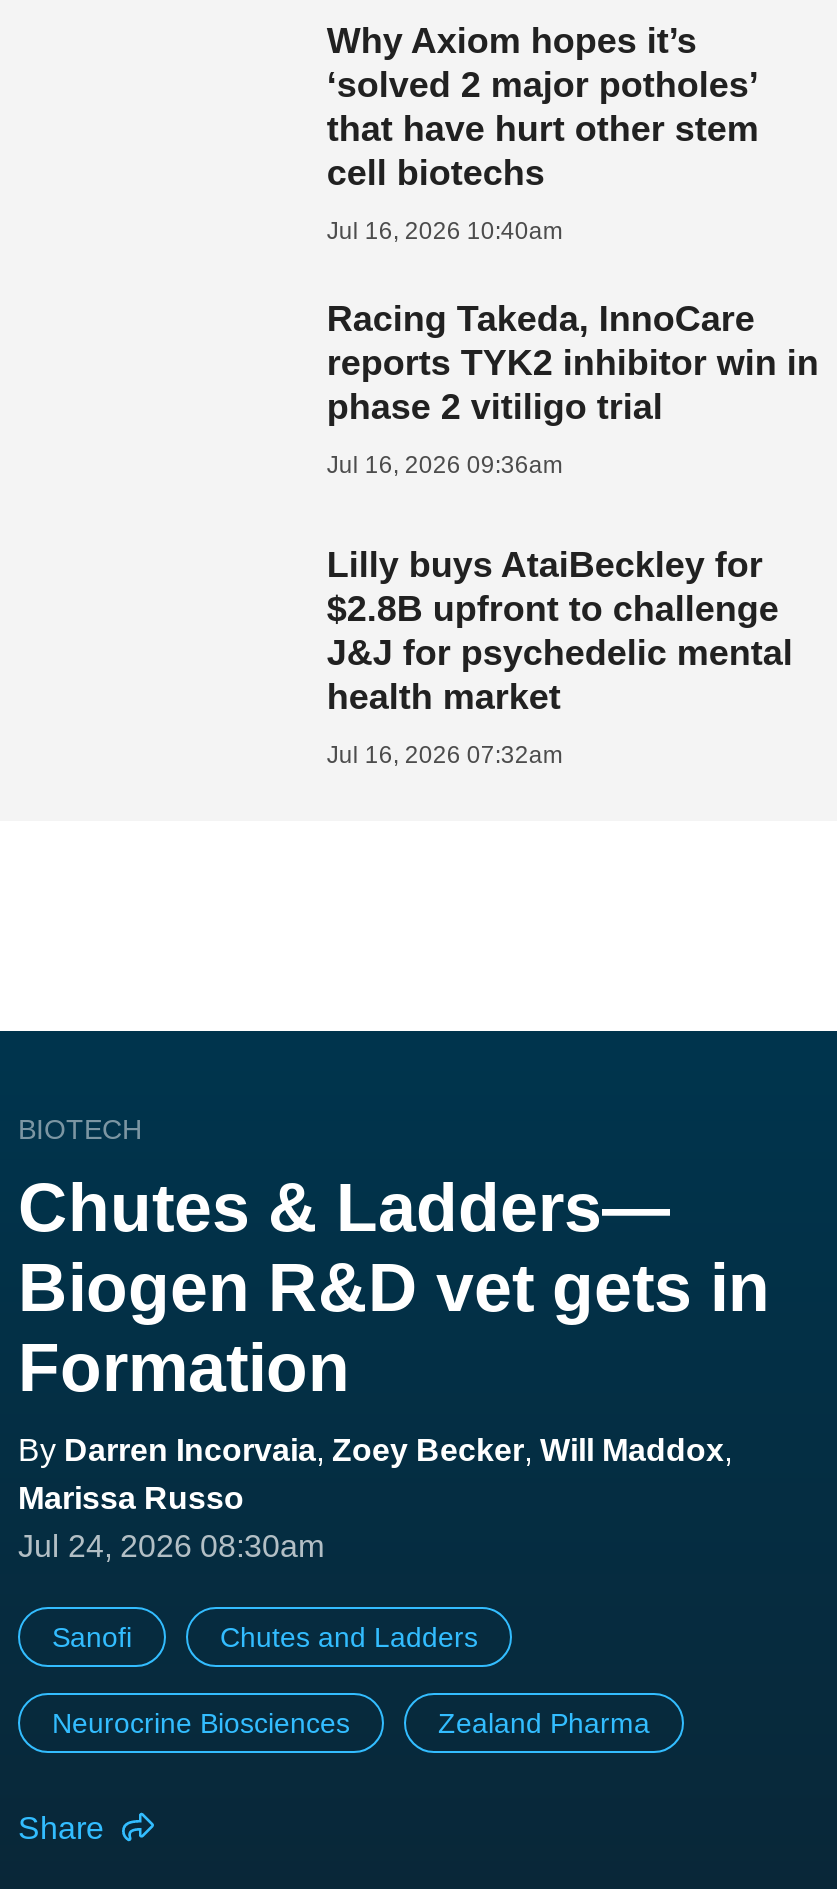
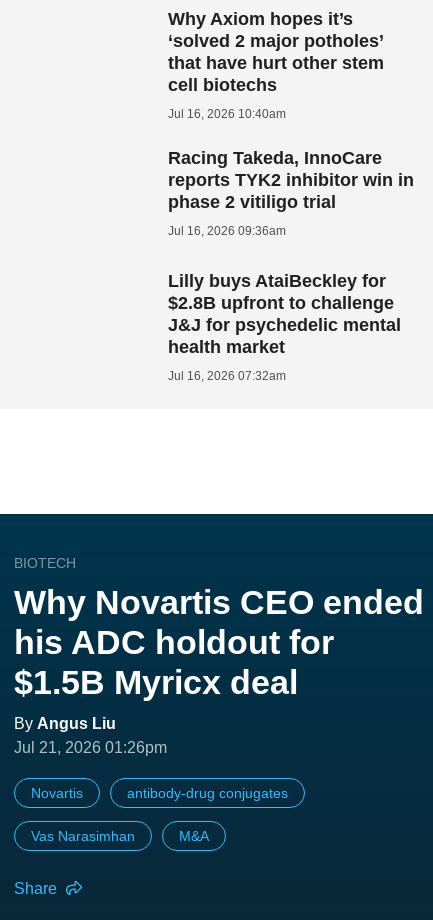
[18,1168,770,1562] Chutes & Ladders— | Biogen R&D vet gets in | Formation | By Darren Incorvaia, Zoey Becker, Will Maddox, | Marissa Russo | Jul 24, 2026 08:30am -> [14,583,424,756] Why Novartis CEO ended | his ADC holdout for | $1.5B Myricx deal | By Angus Liu | Jul 21, 2026 01:26pm
[52,1620,478,1652] Sanofi | Chutes and Ladders -> [31,785,288,801] Novartis | antibody-drug conjugates
[52,1706,650,1738] Neurocrine Biosciences | Zealand Pharma -> [31,828,209,844] Vas Narasimhan | M&A

